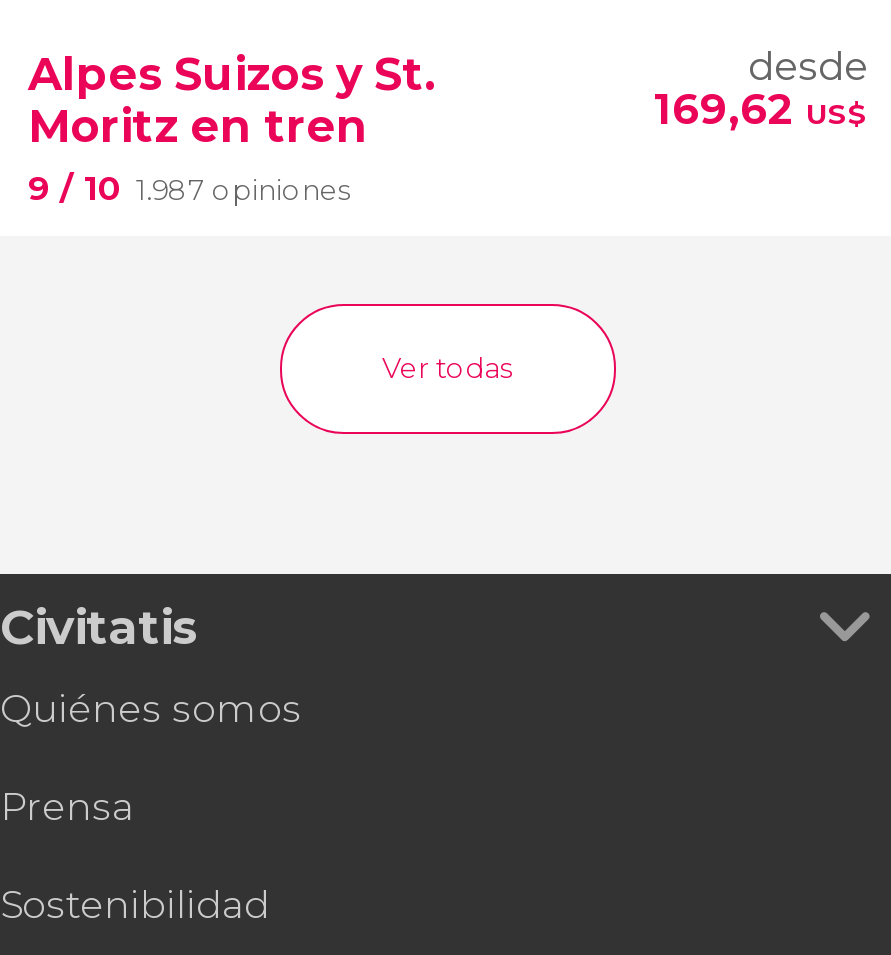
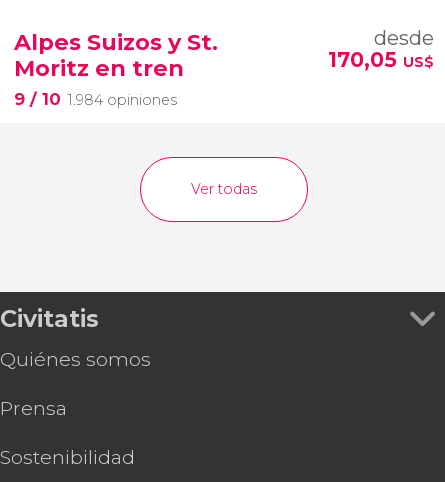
[654,84,868,134] 169,62 US$ -> [328,47,434,72] 170,05 US$
[28,168,352,208] 9 / 10 1.987 opiniones -> [14,89,177,109] 9 / 10 1.984 opiniones

